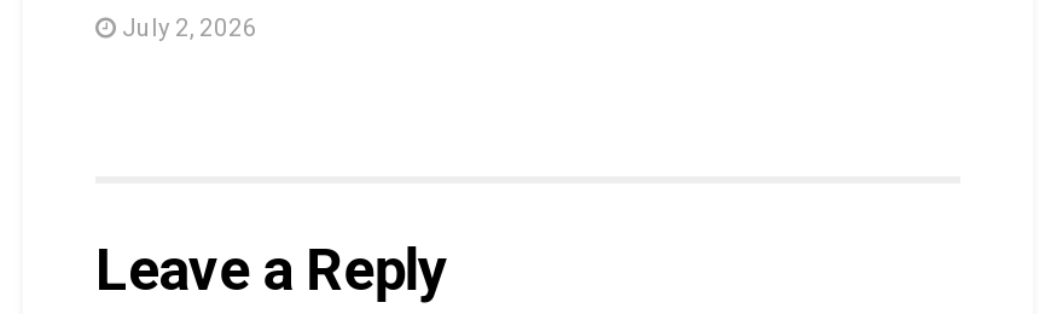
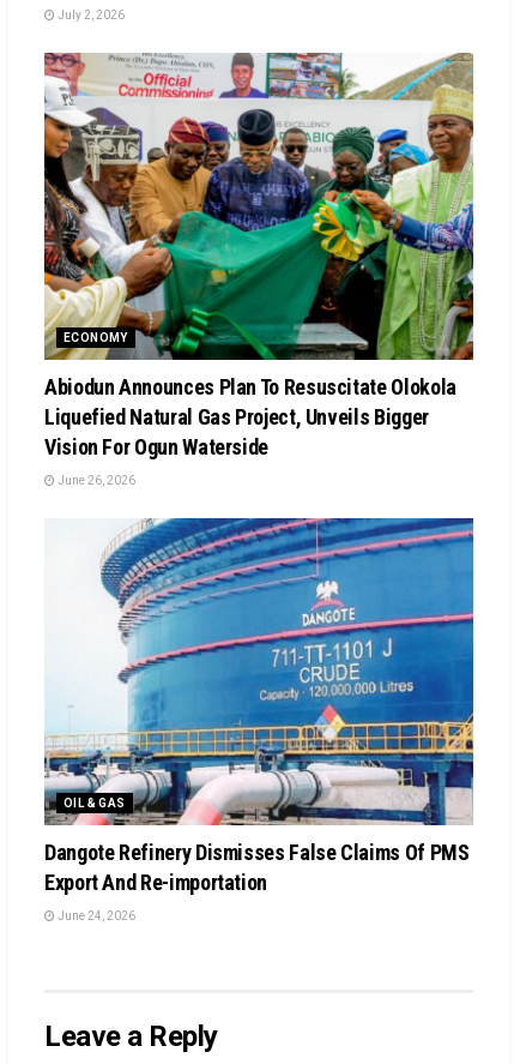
none -> [43,52,474,487] [image] | ECONOMY | Abiodun Announces Plan To Resuscitate Olokola | Liquefied Natural Gas Project, Unveils Bigger | Vision For Ogun Waterside | June 26, 2026
none -> [43,517,474,922] [image] | OIL & GAS | Dangote Refinery Dismisses False Claims Of PMS | Export And Re-importation | June 24, 2026

